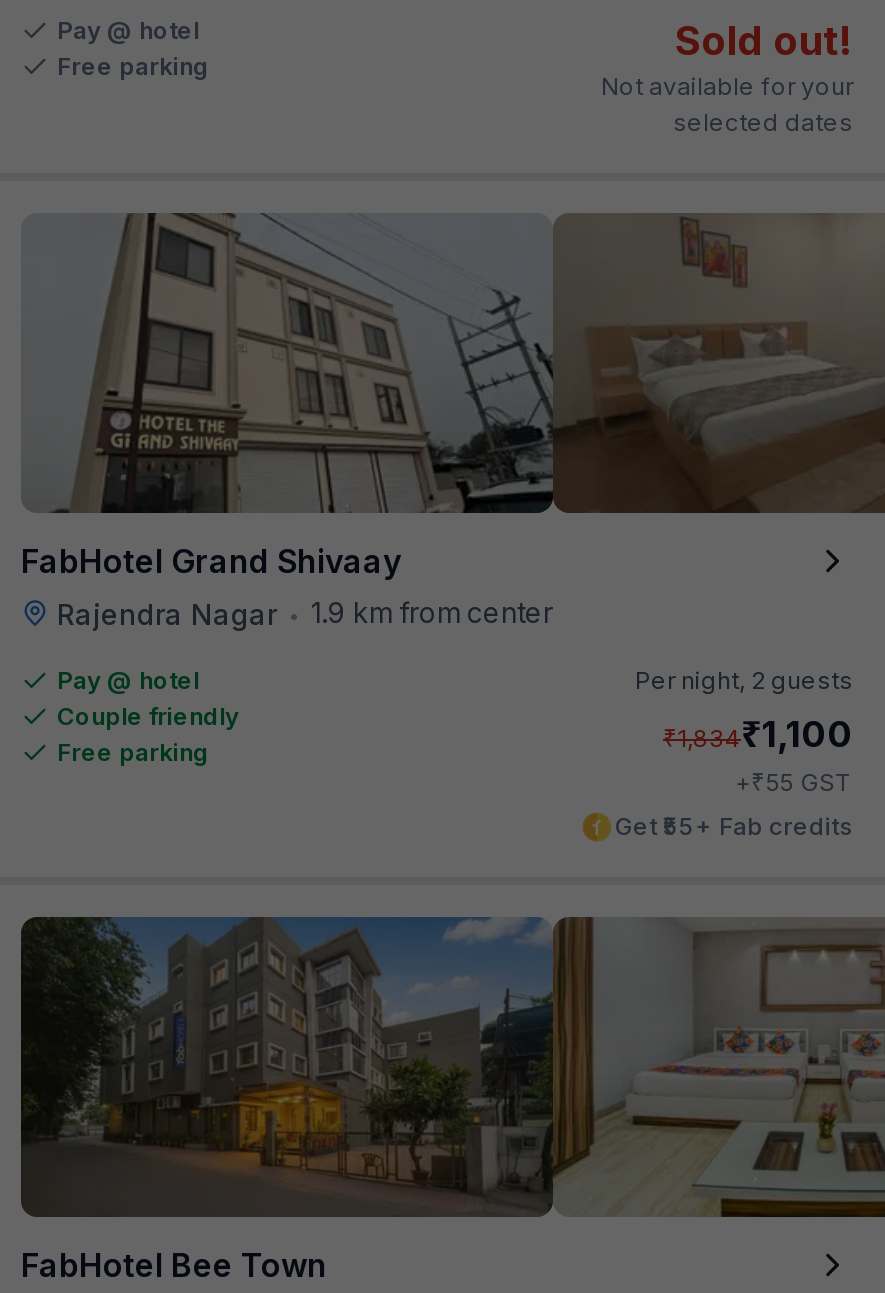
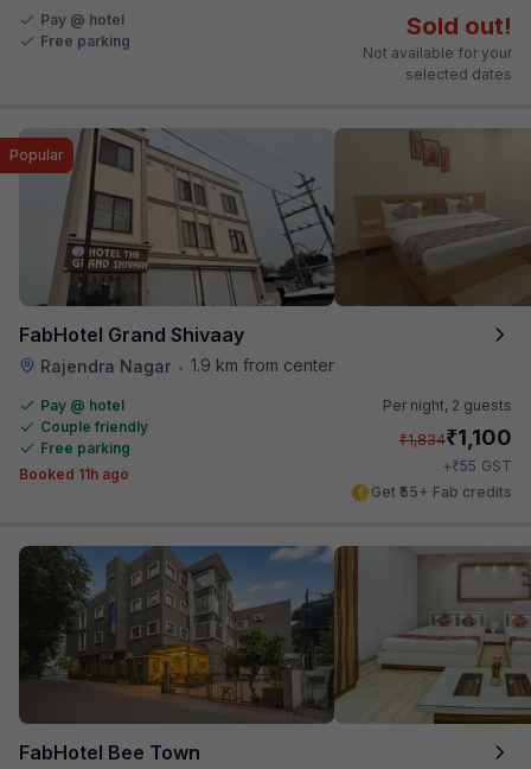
none -> [9,145,64,163] Popular
none -> [19,465,129,482] Booked 11h ago

